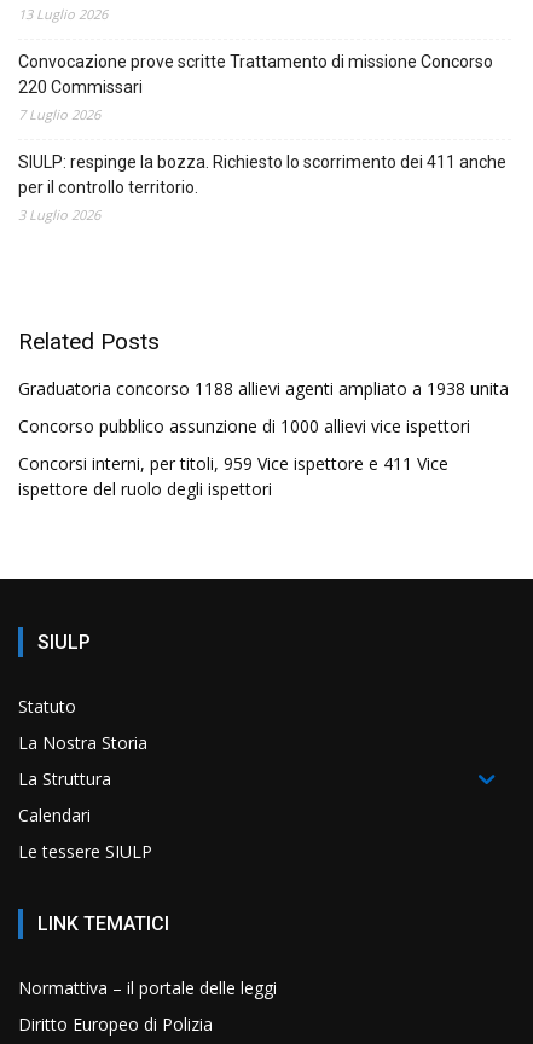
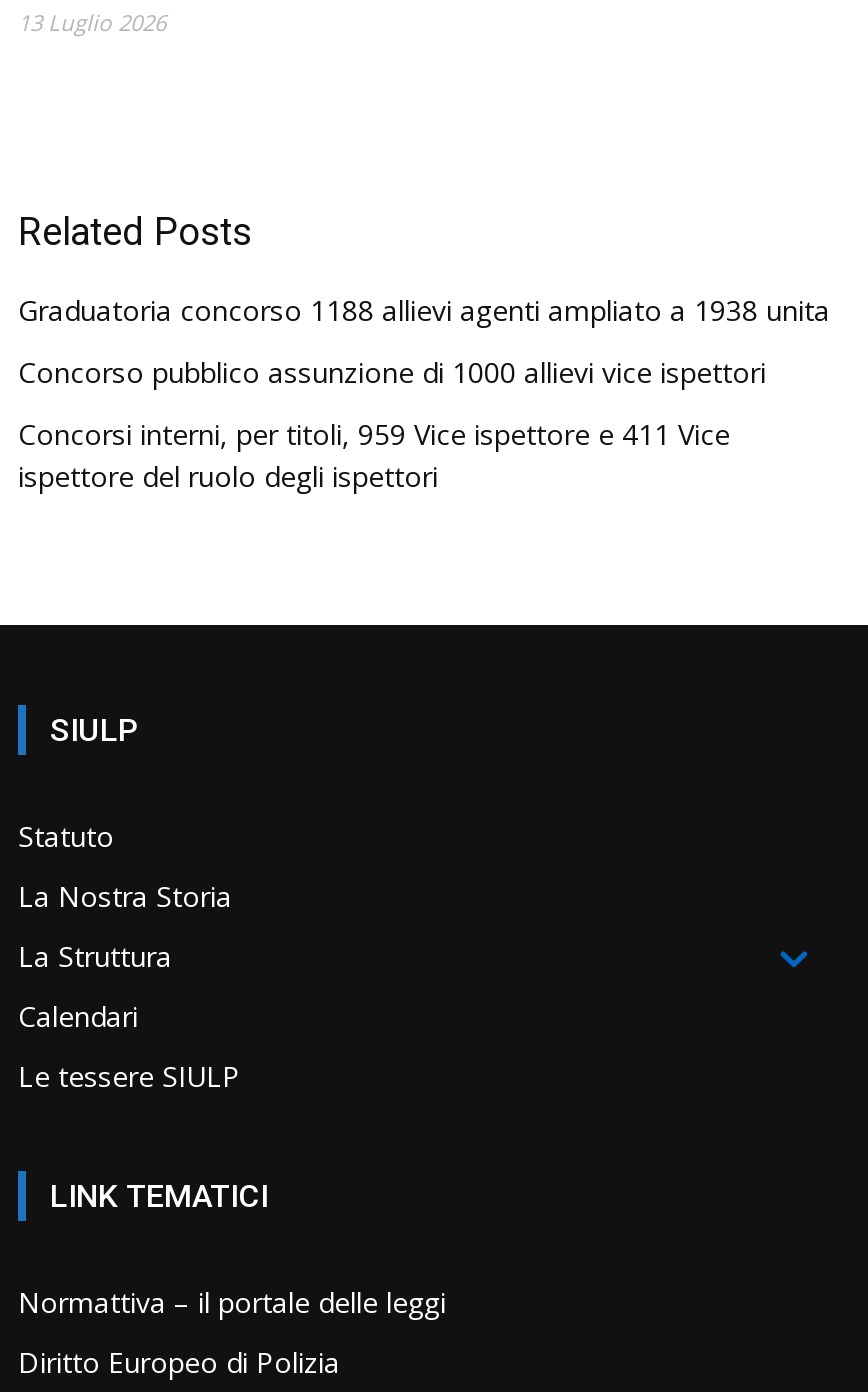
[18,51,506,223] Convocazione prove scritte Trattamento di missione Concorso | 220 Commissari | 7 Luglio 2026 | SIULP: respinge la bozza. Richiesto lo scorrimento dei 411 anche | per il controllo territorio. | 3 Luglio 2026 -> none

